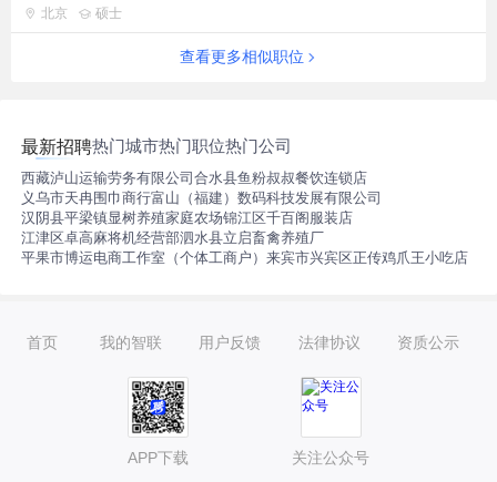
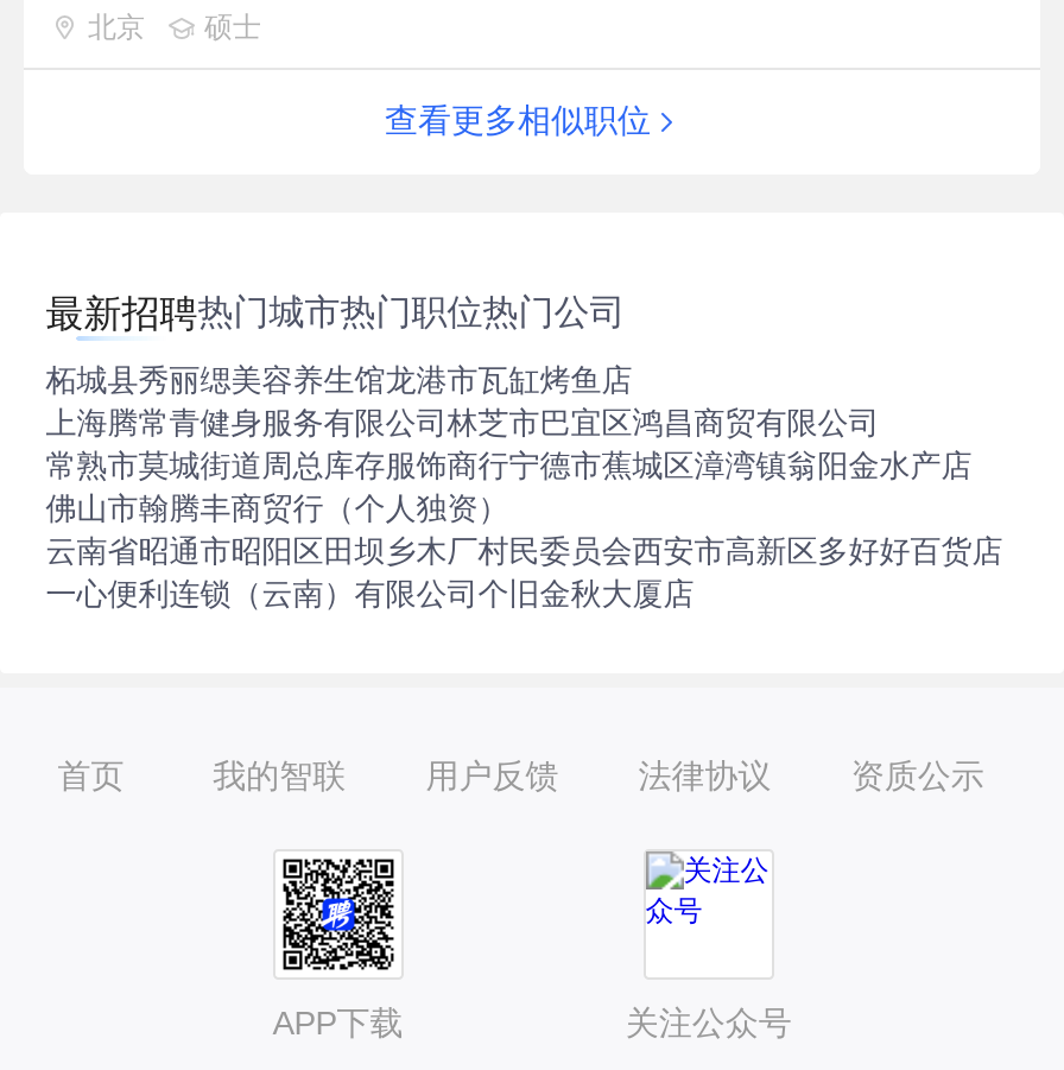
[21,170,468,266] 西藏泸山运输劳务有限公司合水县鱼粉叔叔餐饮连锁店 | 义乌市天冉围巾商行富山（福建）数码科技发展有限公司 | 汉阴县平梁镇显树养殖家庭农场锦江区千百阁服装店 | 江津区卓高麻将机经营部泗水县立启畜禽养殖厂 | 平果市博运电商工作室（个体工商户）来宾市兴宾区正传鸡爪王小吃店 -> [46,363,1003,613] 柘城县秀丽缌美容养生馆龙港市瓦缸烤鱼店 | 上海腾常青健身服务有限公司林芝市巴宜区鸿昌商贸有限公司 | 常熟市莫城街道周总库存服饰商行宁德市蕉城区漳湾镇翁阳金水产店 | 佛山市翰腾丰商贸行（个人独资） | 云南省昭通市昭阳区田坝乡木厂村民委员会西安市高新区多好好百货店 | 一心便利连锁（云南）有限公司个旧金秋大厦店

